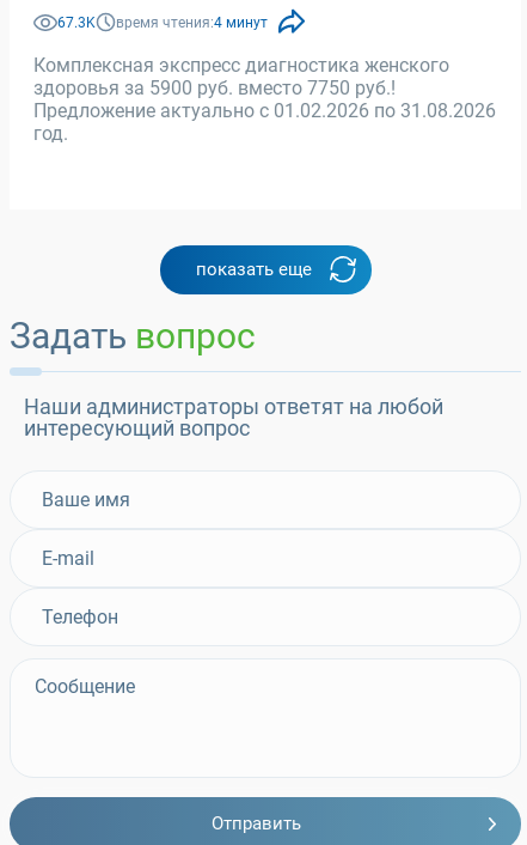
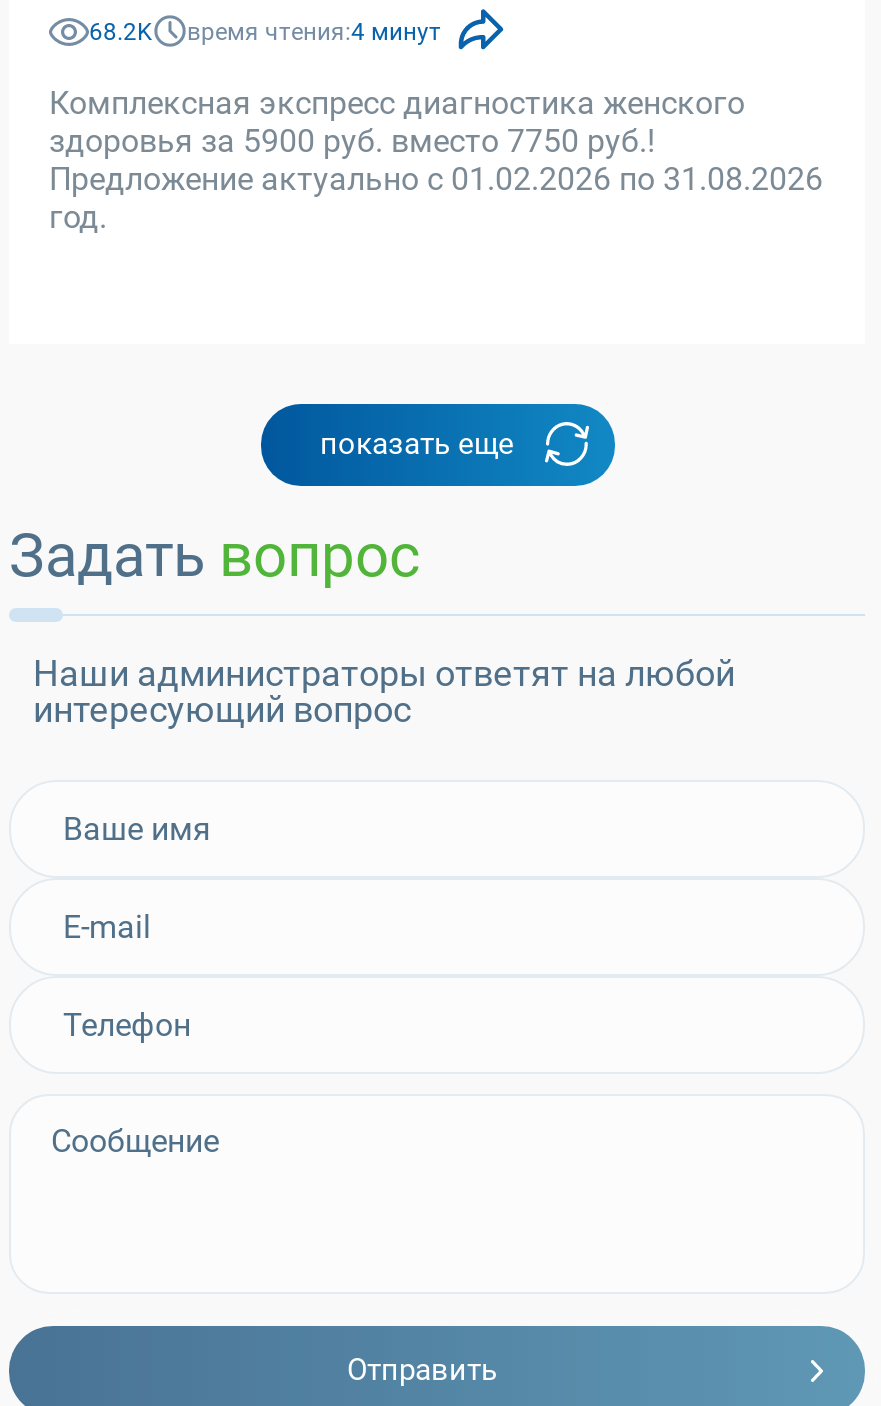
[57,14,268,31] 67.3K время чтения: 4 минут -> [89,18,441,46] 68.2K время чтения: 4 минут

